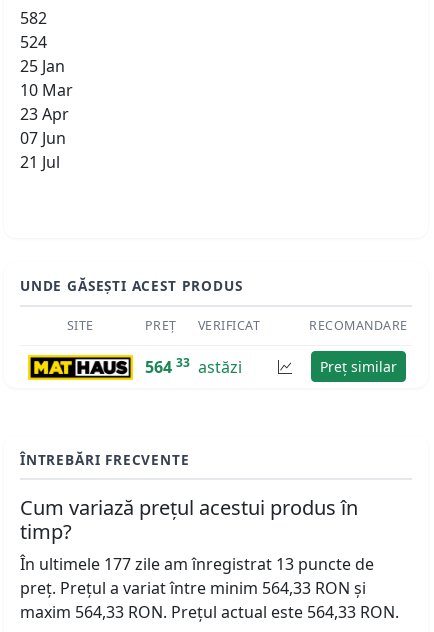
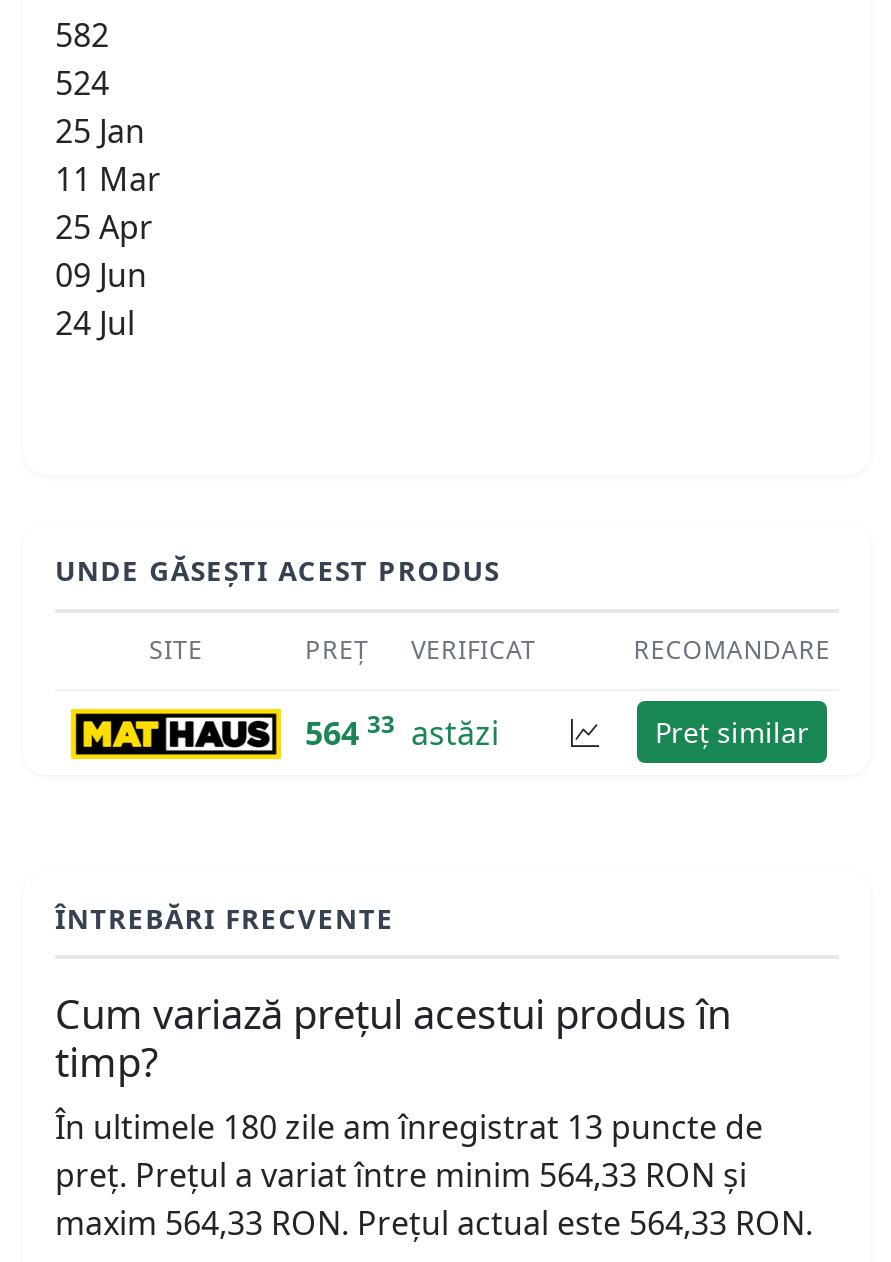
[20,79,73,101] 10 Mar -> [55,158,161,202] 11 Mar
[20,103,69,125] 23 Apr -> [55,206,153,250] 25 Apr
[20,127,66,149] 07 Jun -> [55,254,147,298] 09 Jun
[20,151,60,173] 21 Jul -> [55,302,135,346] 24 Jul
[20,553,374,575] În ultimele 177 zile am înregistrat 13 puncte de -> [55,1105,763,1149] În ultimele 180 zile am înregistrat 13 puncte de

